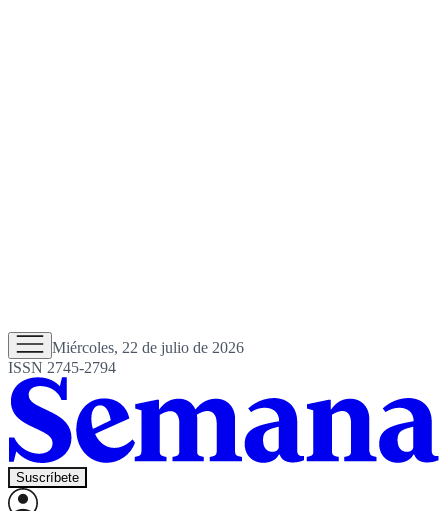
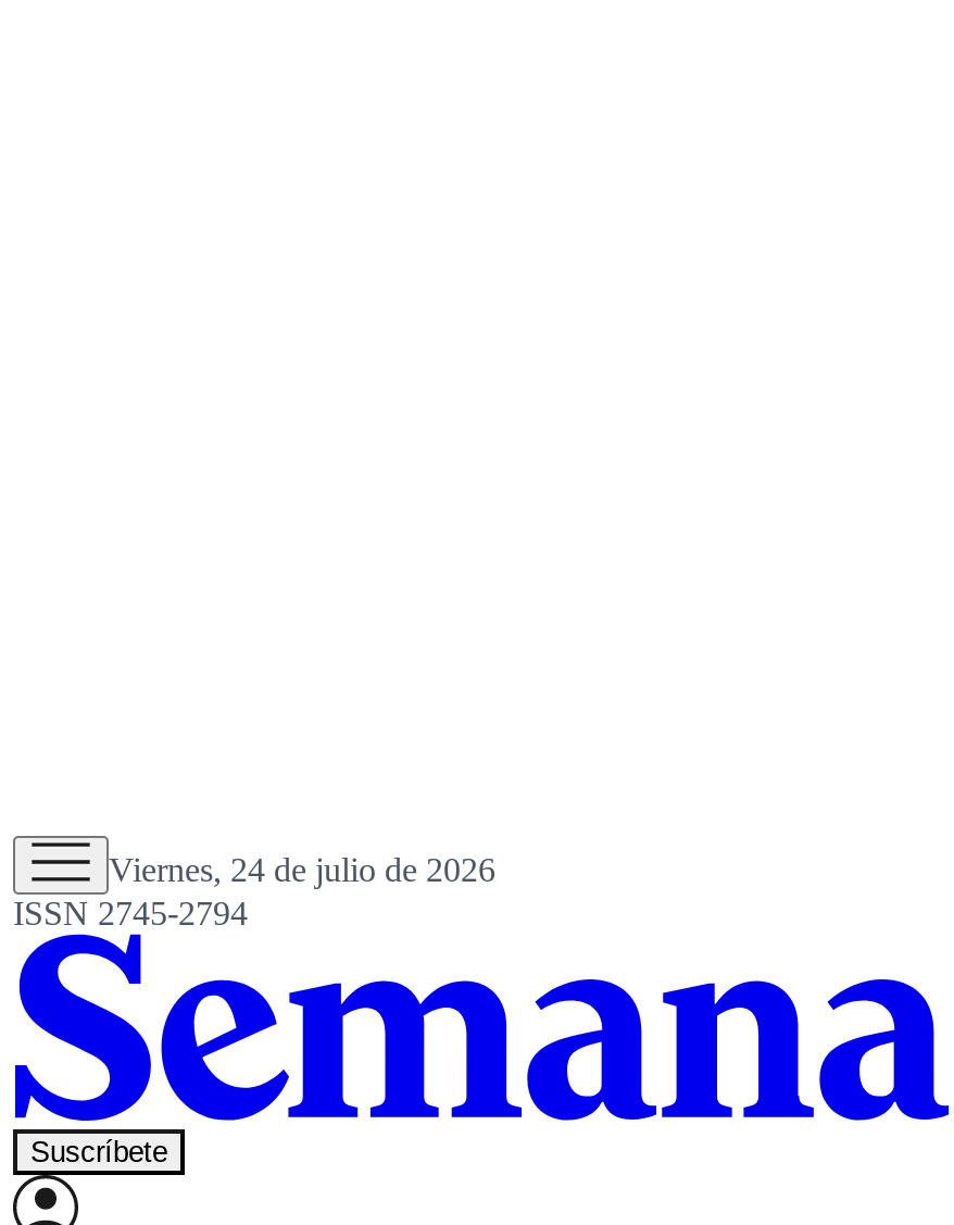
[52,339,244,356] Miércoles, 22 de julio de 2026 -> [109,851,495,888] Viernes, 24 de julio de 2026

